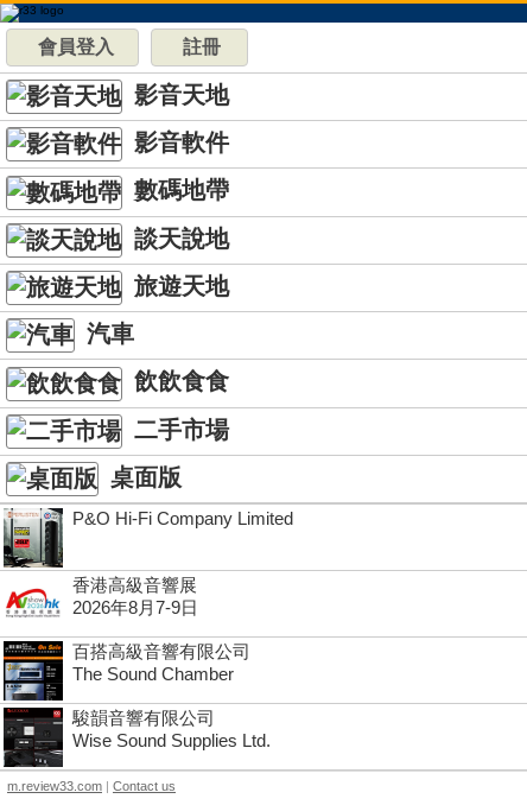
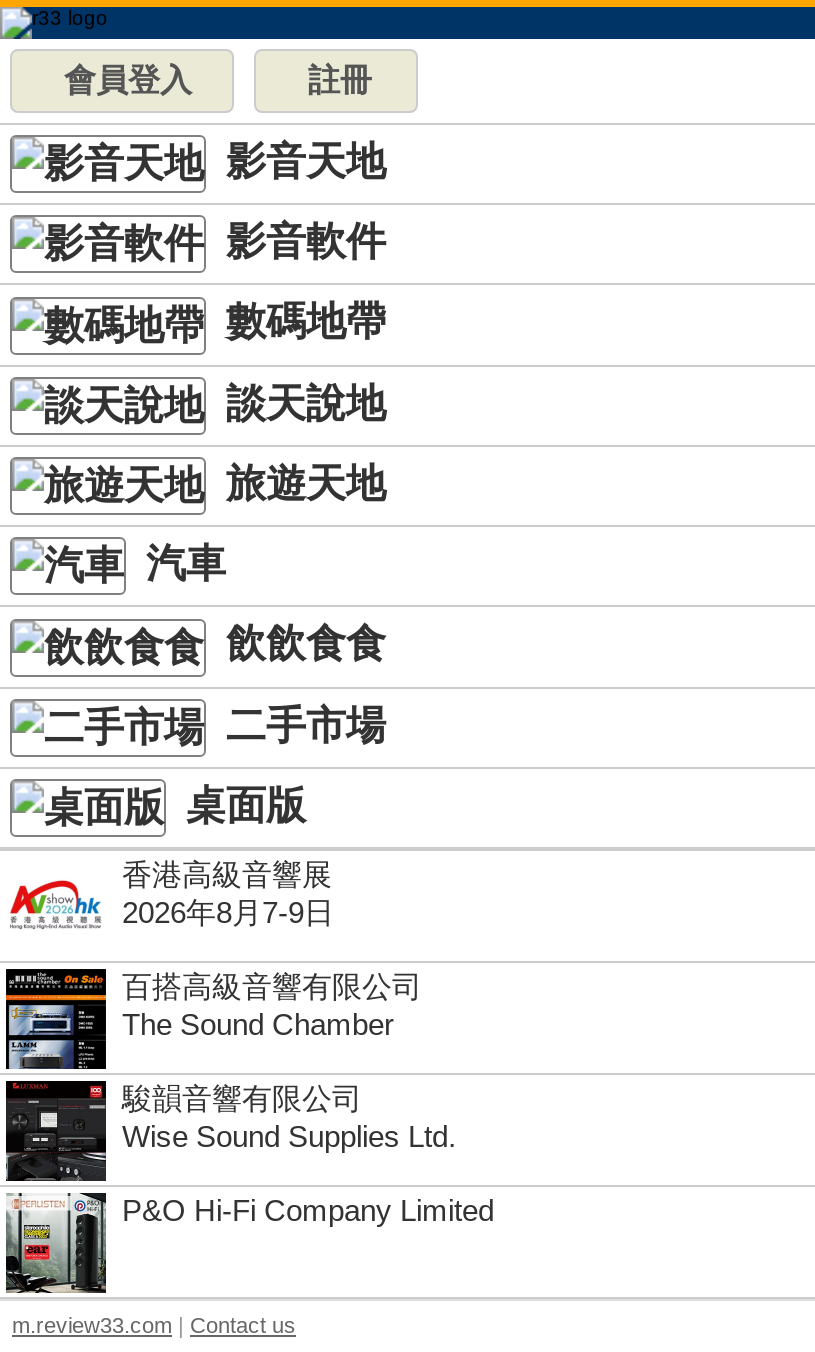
moved [4,507,293,569] -> [6,1193,494,1293]: [image] | P&O Hi-Fi Company Limited
moved [72,575,271,750] -> [122,857,456,1153]: 香港高級音響展 | 2026年8月7-9日 | 百搭高級音響有限公司 | The Sound Chamber | 駿韻音響有限公司 | Wise Sound Supplies Ltd.

